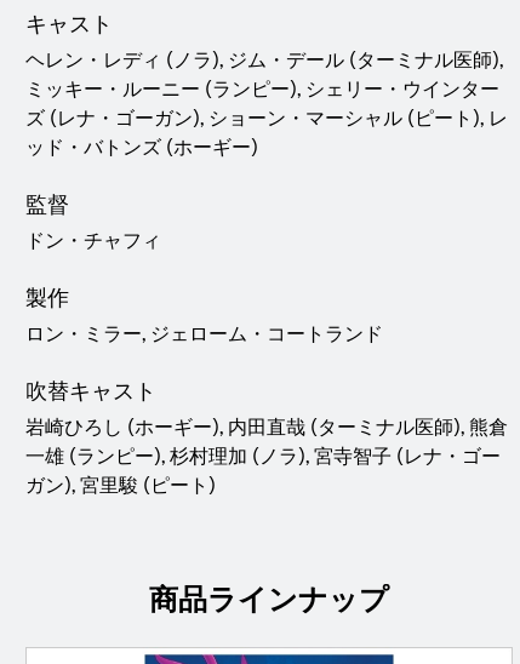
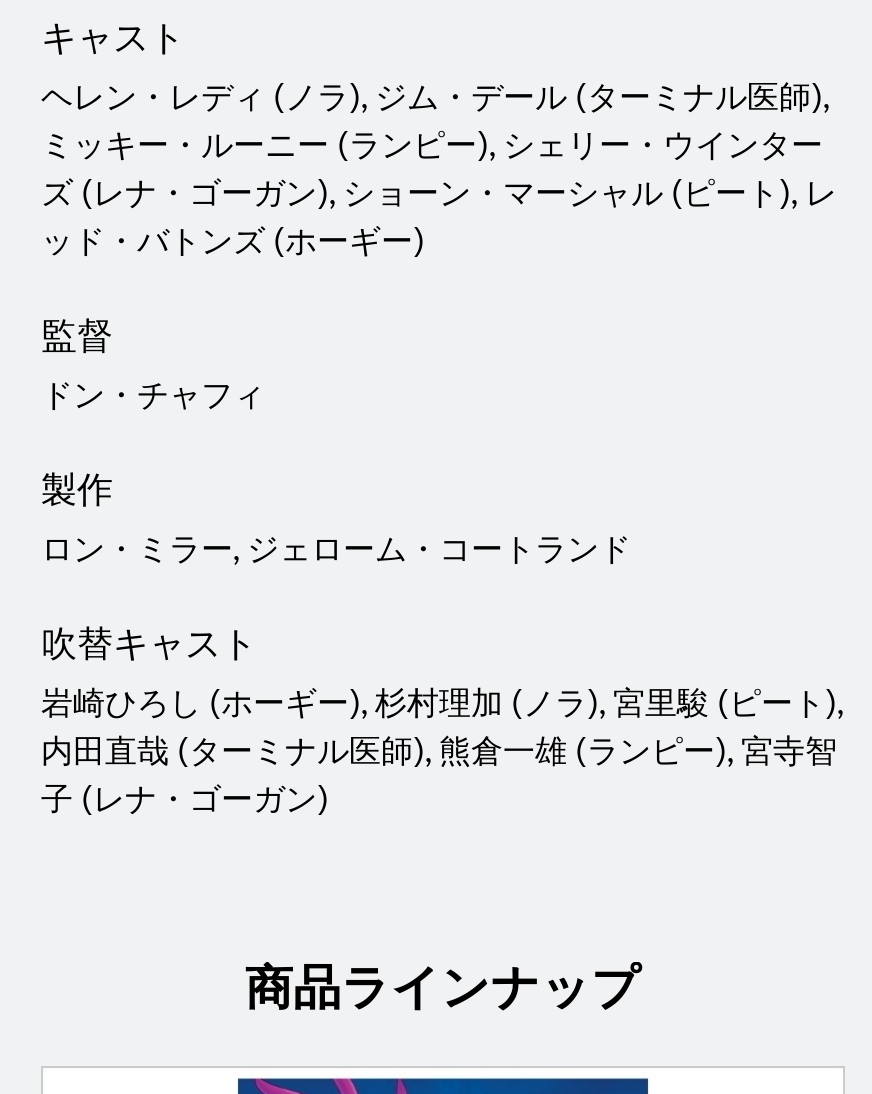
[25,416,508,498] 岩崎ひろし (ホーギー), 内田直哉 (ターミナル医師), 熊倉 | 一雄 (ランピー), 杉村理加 (ノラ), 宮寺智子 (レナ・ゴー | ガン), 宮里駿 (ピート) -> [41,685,843,819] 岩崎ひろし (ホーギー), 杉村理加 (ノラ), 宮里駿 (ピート), | 内田直哉 (ターミナル医師), 熊倉一雄 (ランピー), 宮寺智 | 子 (レナ・ゴーガン)

